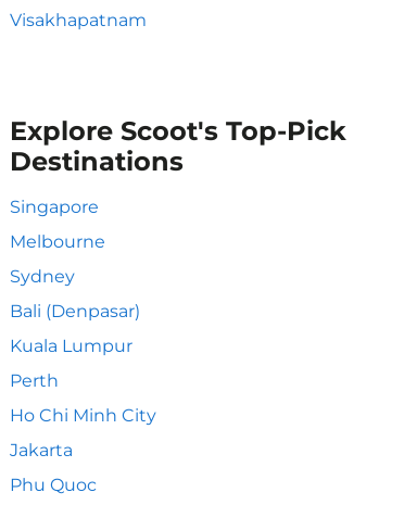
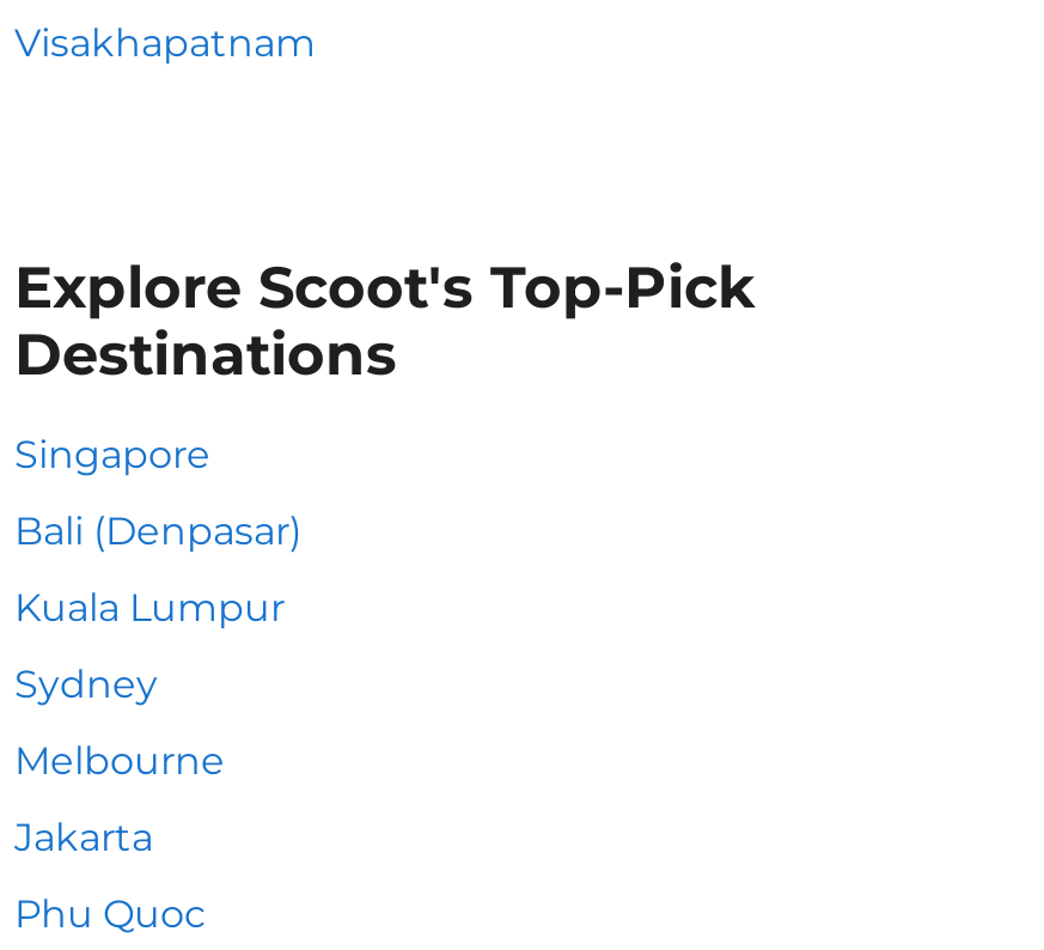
[10,231,105,287] Melbourne | Sydney -> none
[10,370,59,391] Perth -> [14,662,158,707] Sydney
[10,405,156,426] Ho Chi Minh City -> [14,738,225,784] Melbourne

